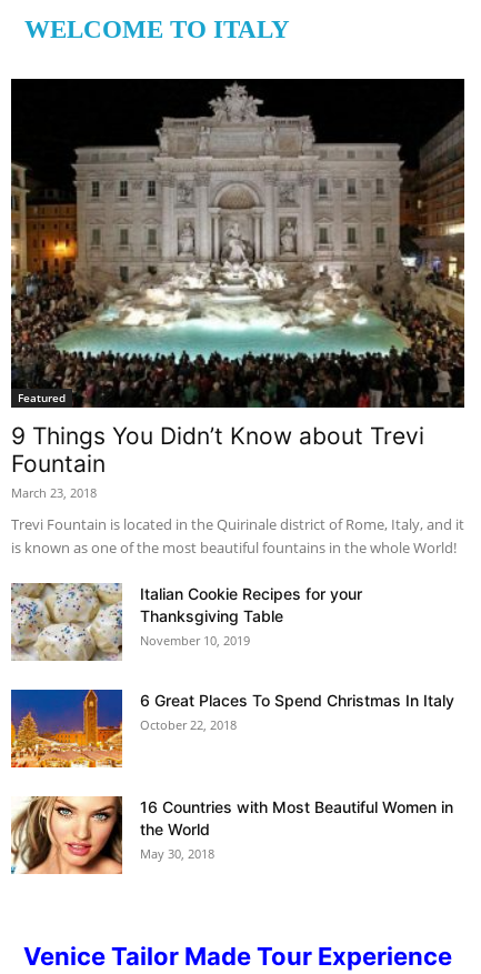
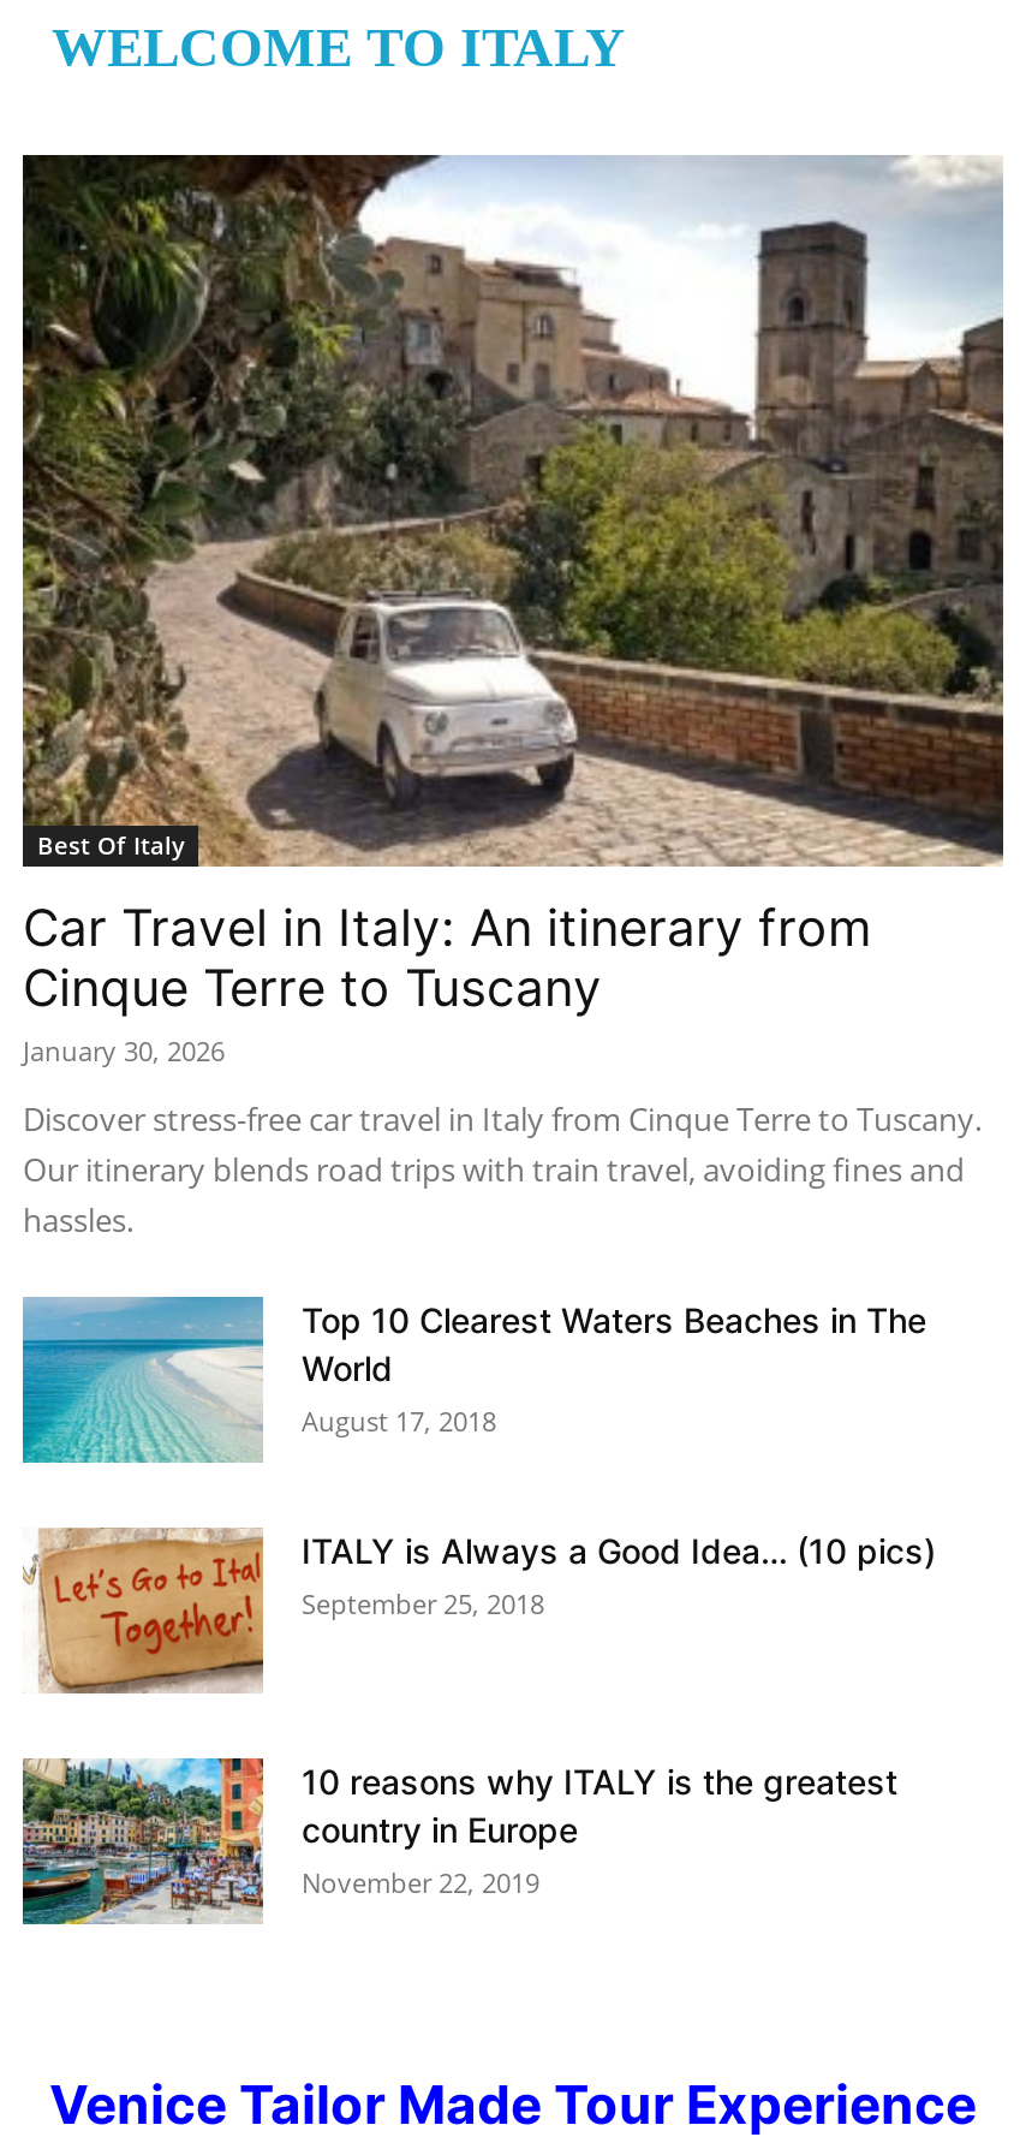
[11,78,465,409] [image] | Featured -> [23,153,1003,869] [image] | Best Of Italy
[11,422,424,501] 9 Things You Didn’t Know about Trevi | Fountain | March 23, 2018 -> [23,898,871,1068] Car Travel in Italy: An itinerary from | Cinque Terre to Tuscany | January 30, 2026
[11,514,464,557] Trevi Fountain is located in the Quirinale district of Rome, Italy, and it | is known as one of the most beautiful fountains in the whole World! -> [23,1097,982,1241] Discover stress-free car travel in Italy from Cinque Terre to Tuscany. | Our itinerary blends road trips with train travel, avoiding fines and | hassles.
[10,583,362,662] [image] | Italian Cookie Recipes for your | Thanksgiving Table | November 10, 2019 -> [20,1294,926,1465] [image] | Top 10 Clearest Waters Beaches in The | World | August 17, 2018
[10,689,454,769] [image] | 6 Great Places To Spend Christmas In Italy | October 22, 2018 -> [23,1525,936,1696] [image] | ITALY is Always a Good Idea… (10 pics) | September 25, 2018
[11,795,453,875] [image] | 16 Countries with Most Beautiful Women in | the World | May 30, 2018 -> [20,1756,897,1927] [image] | 10 reasons why ITALY is the greatest | country in Europe | November 22, 2019

